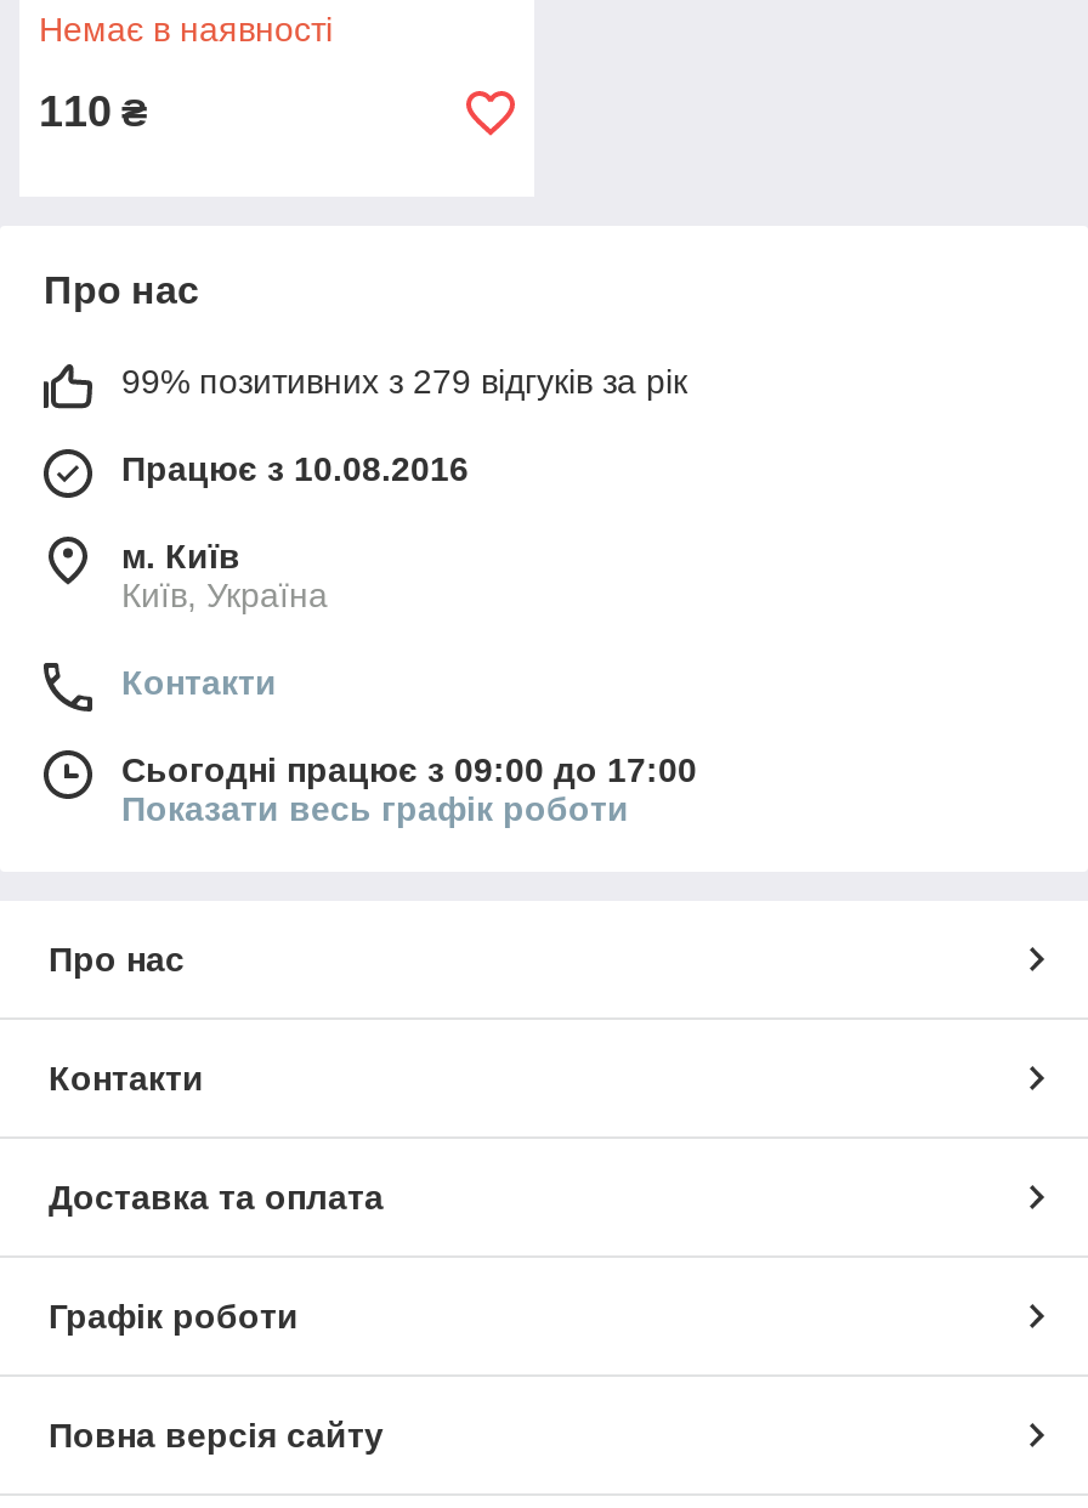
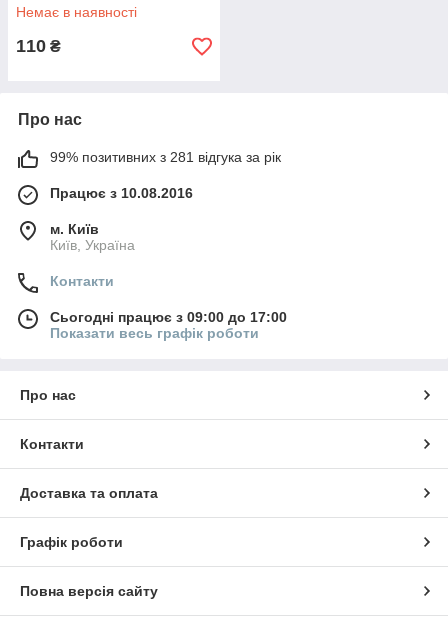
[121,362,687,401] 99% позитивних з 279 відгуків за рік -> [50,149,281,165] 99% позитивних з 281 відгука за рік

